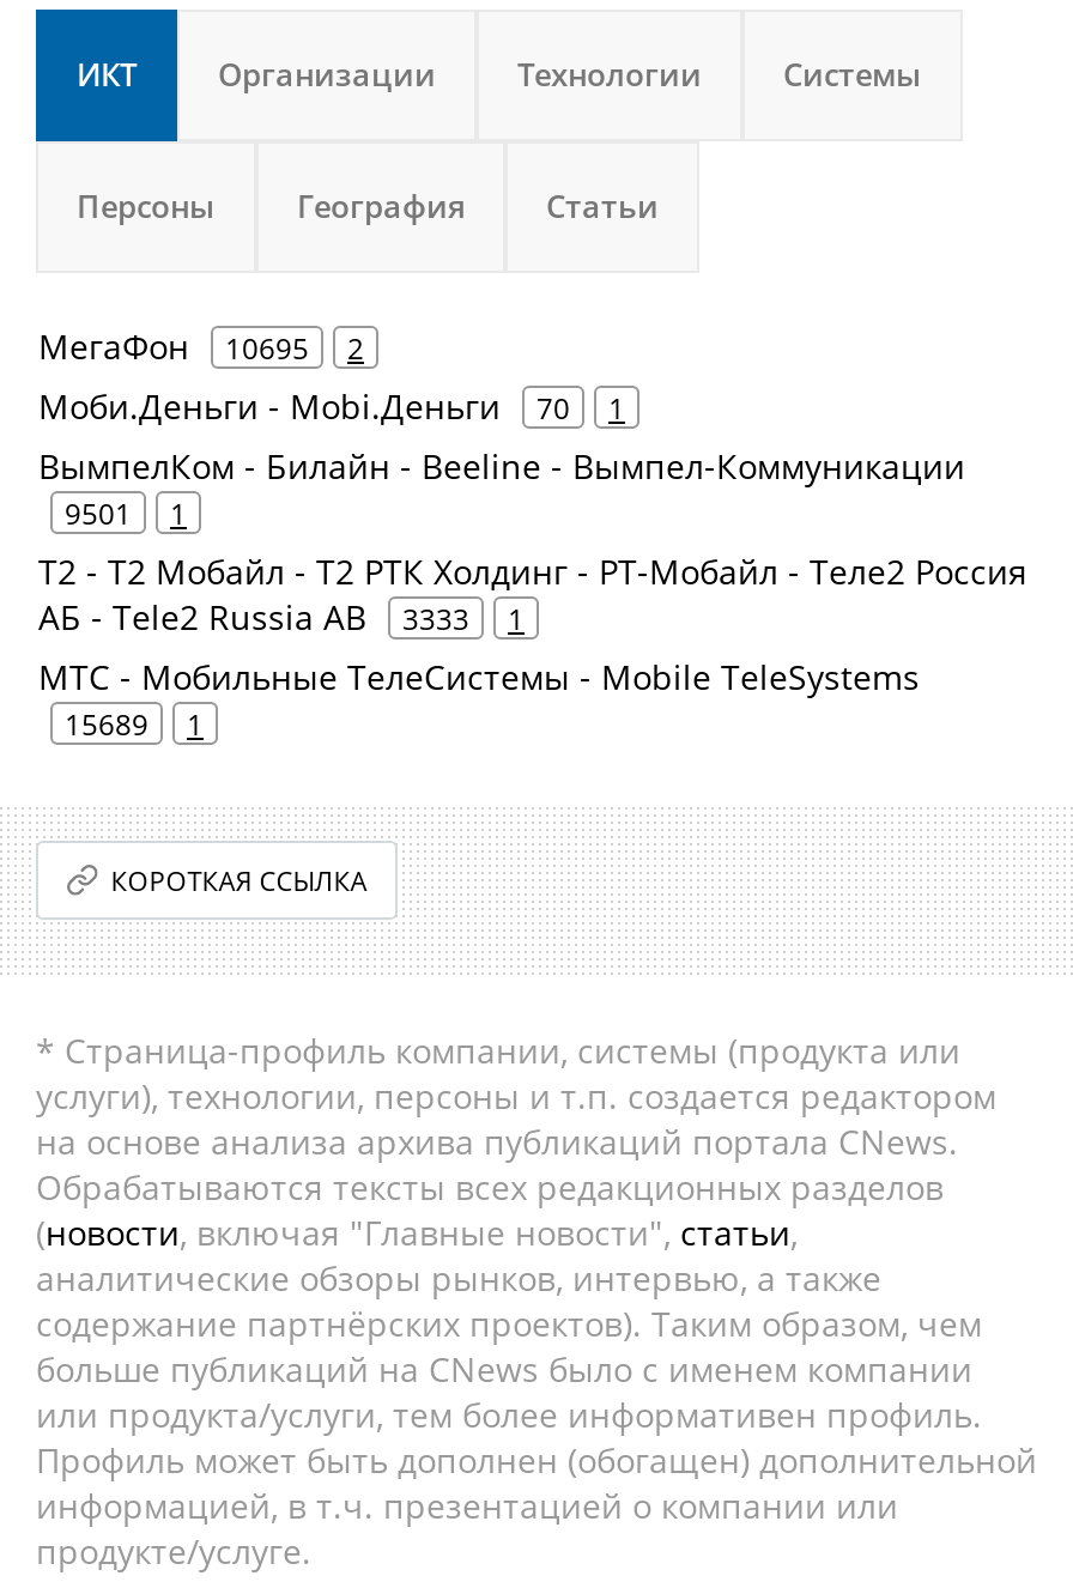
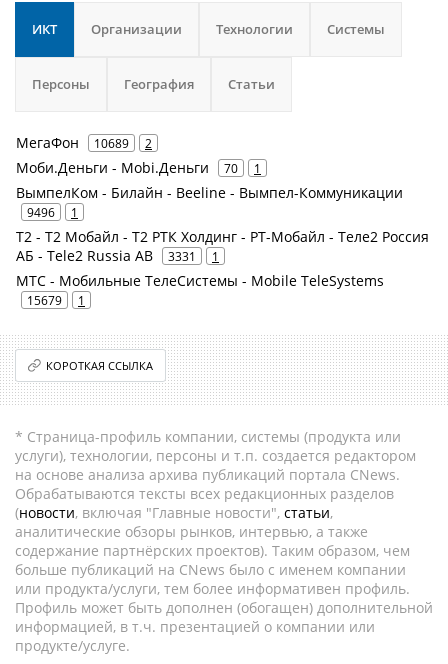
[38,323,364,369] МегаФон 10695 2 -> [16,133,152,152] МегаФон 10689 2
[65,493,187,532] 9501 1 -> [27,204,78,220] 9496 1
[402,599,469,637] 3333 -> [168,248,196,264] 3331
[65,704,204,743] 15689 1 -> [27,292,85,308] 15679 1

